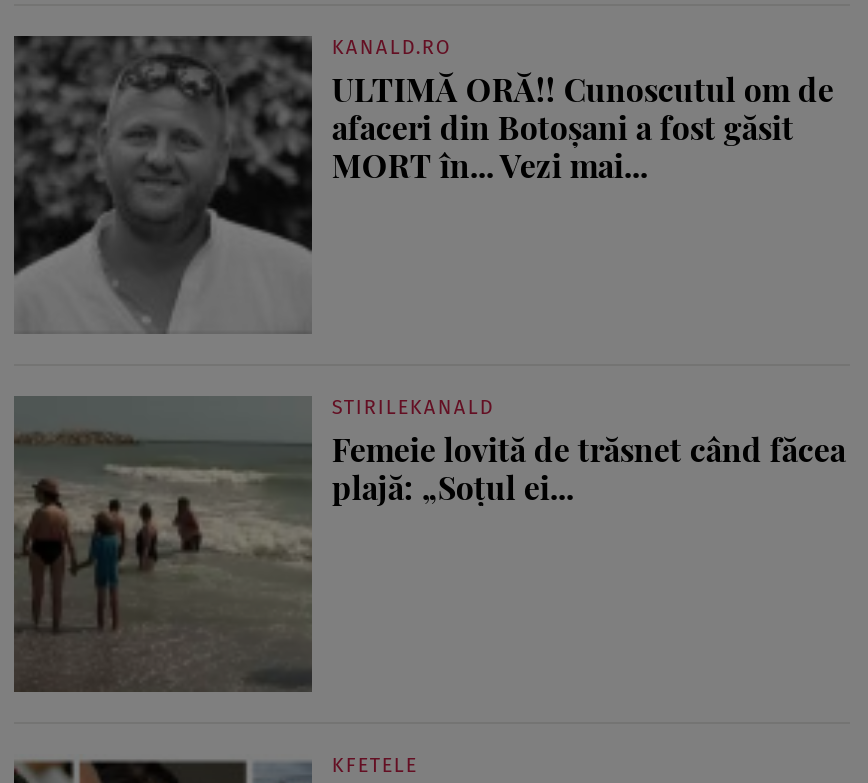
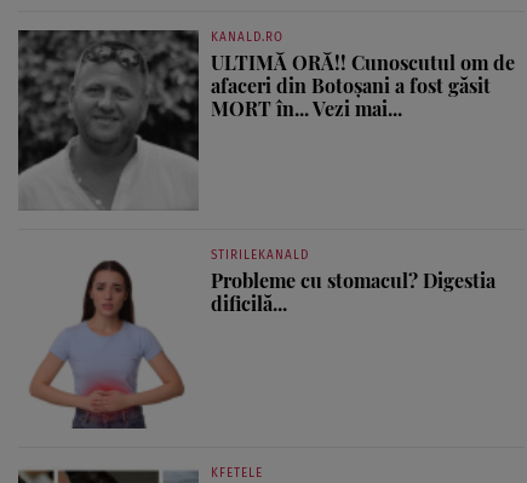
[12,395,846,695] [image] | Femeie lovită de trăsnet când făcea | plajă: „Soțul ei... -> [18,249,495,430] [image] | Probleme cu stomacul? Digestia | dificilă...

